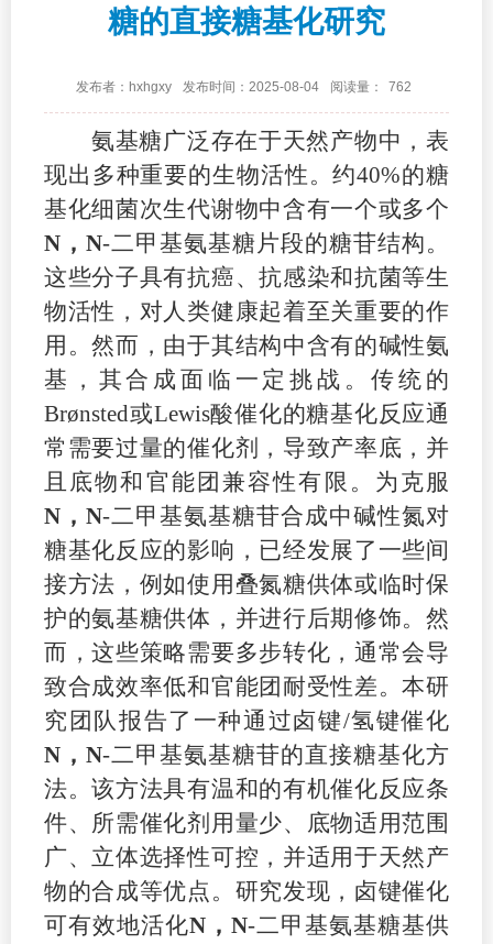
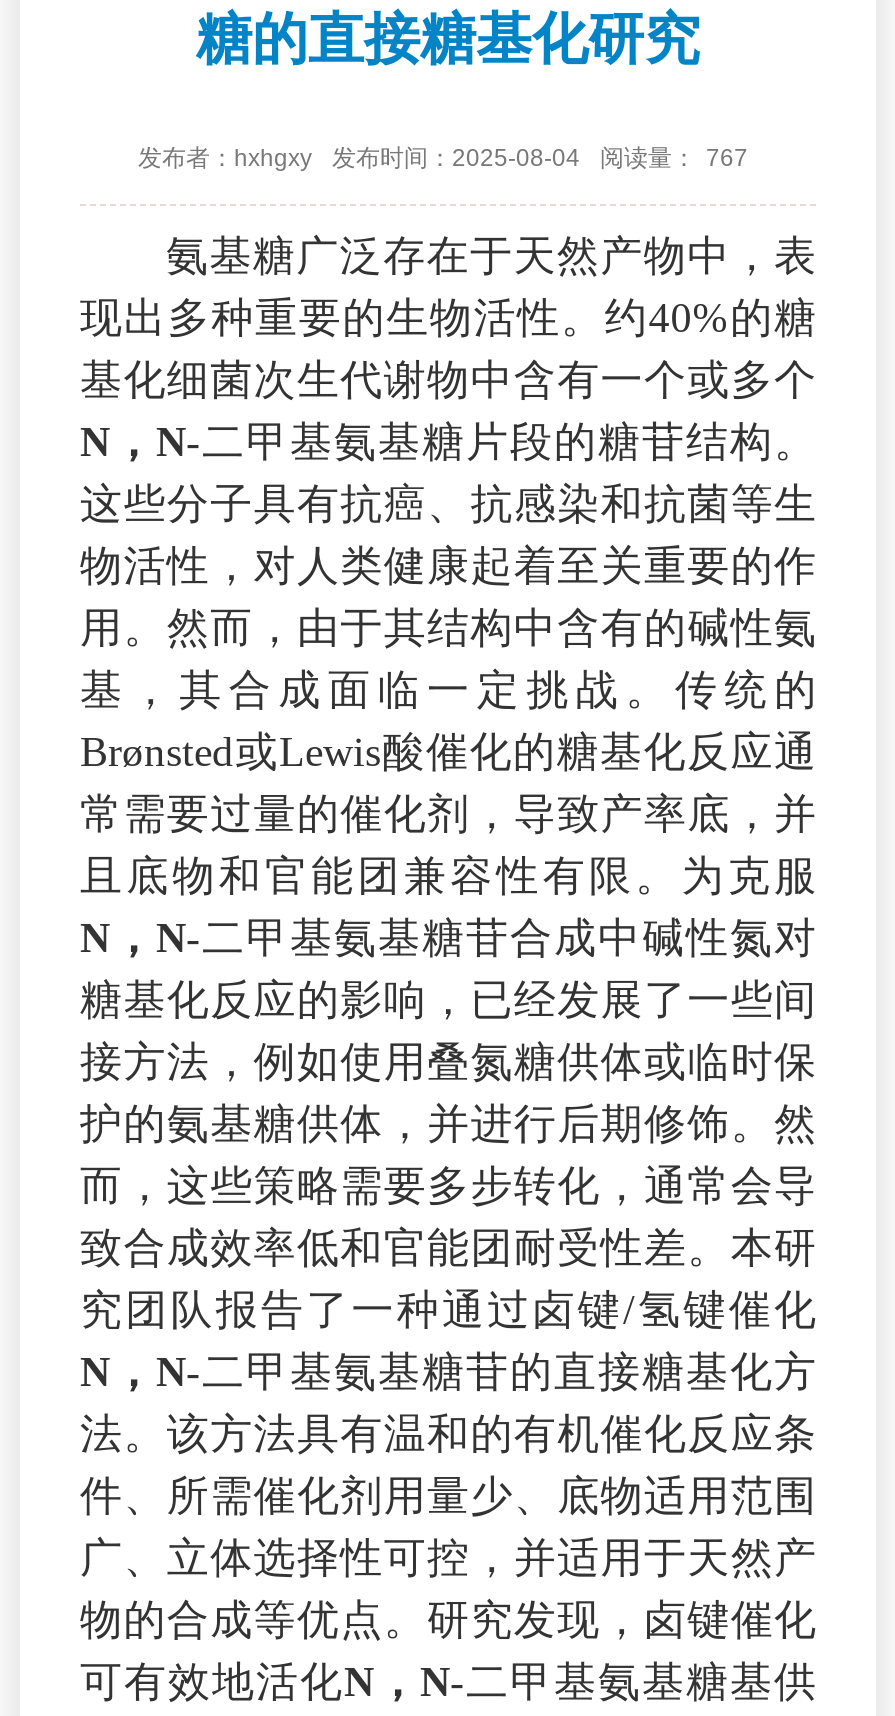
[76,79,412,95] 发布者：hxhgxy 发布时间：2025-08-04 阅读量： 762 -> [138,144,748,172] 发布者：hxhgxy 发布时间：2025-08-04 阅读量： 767

